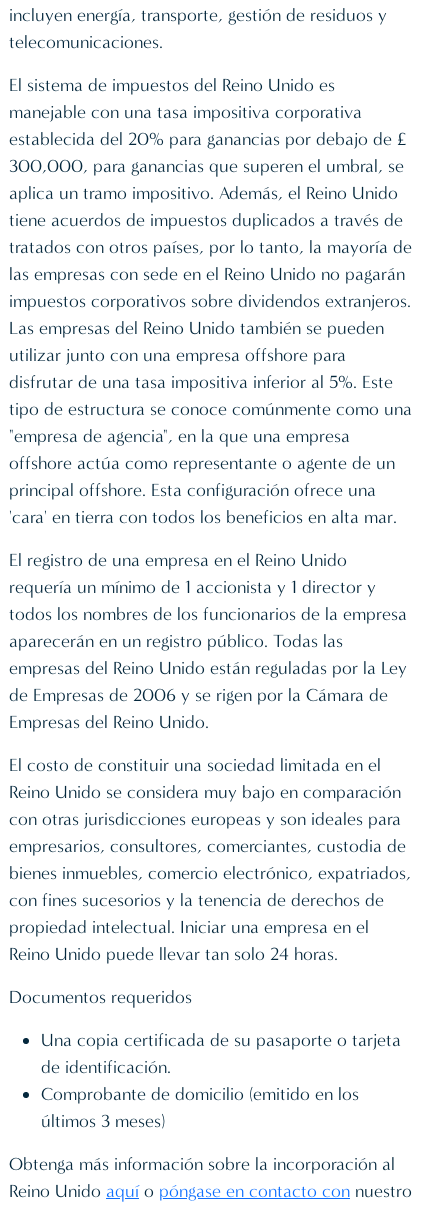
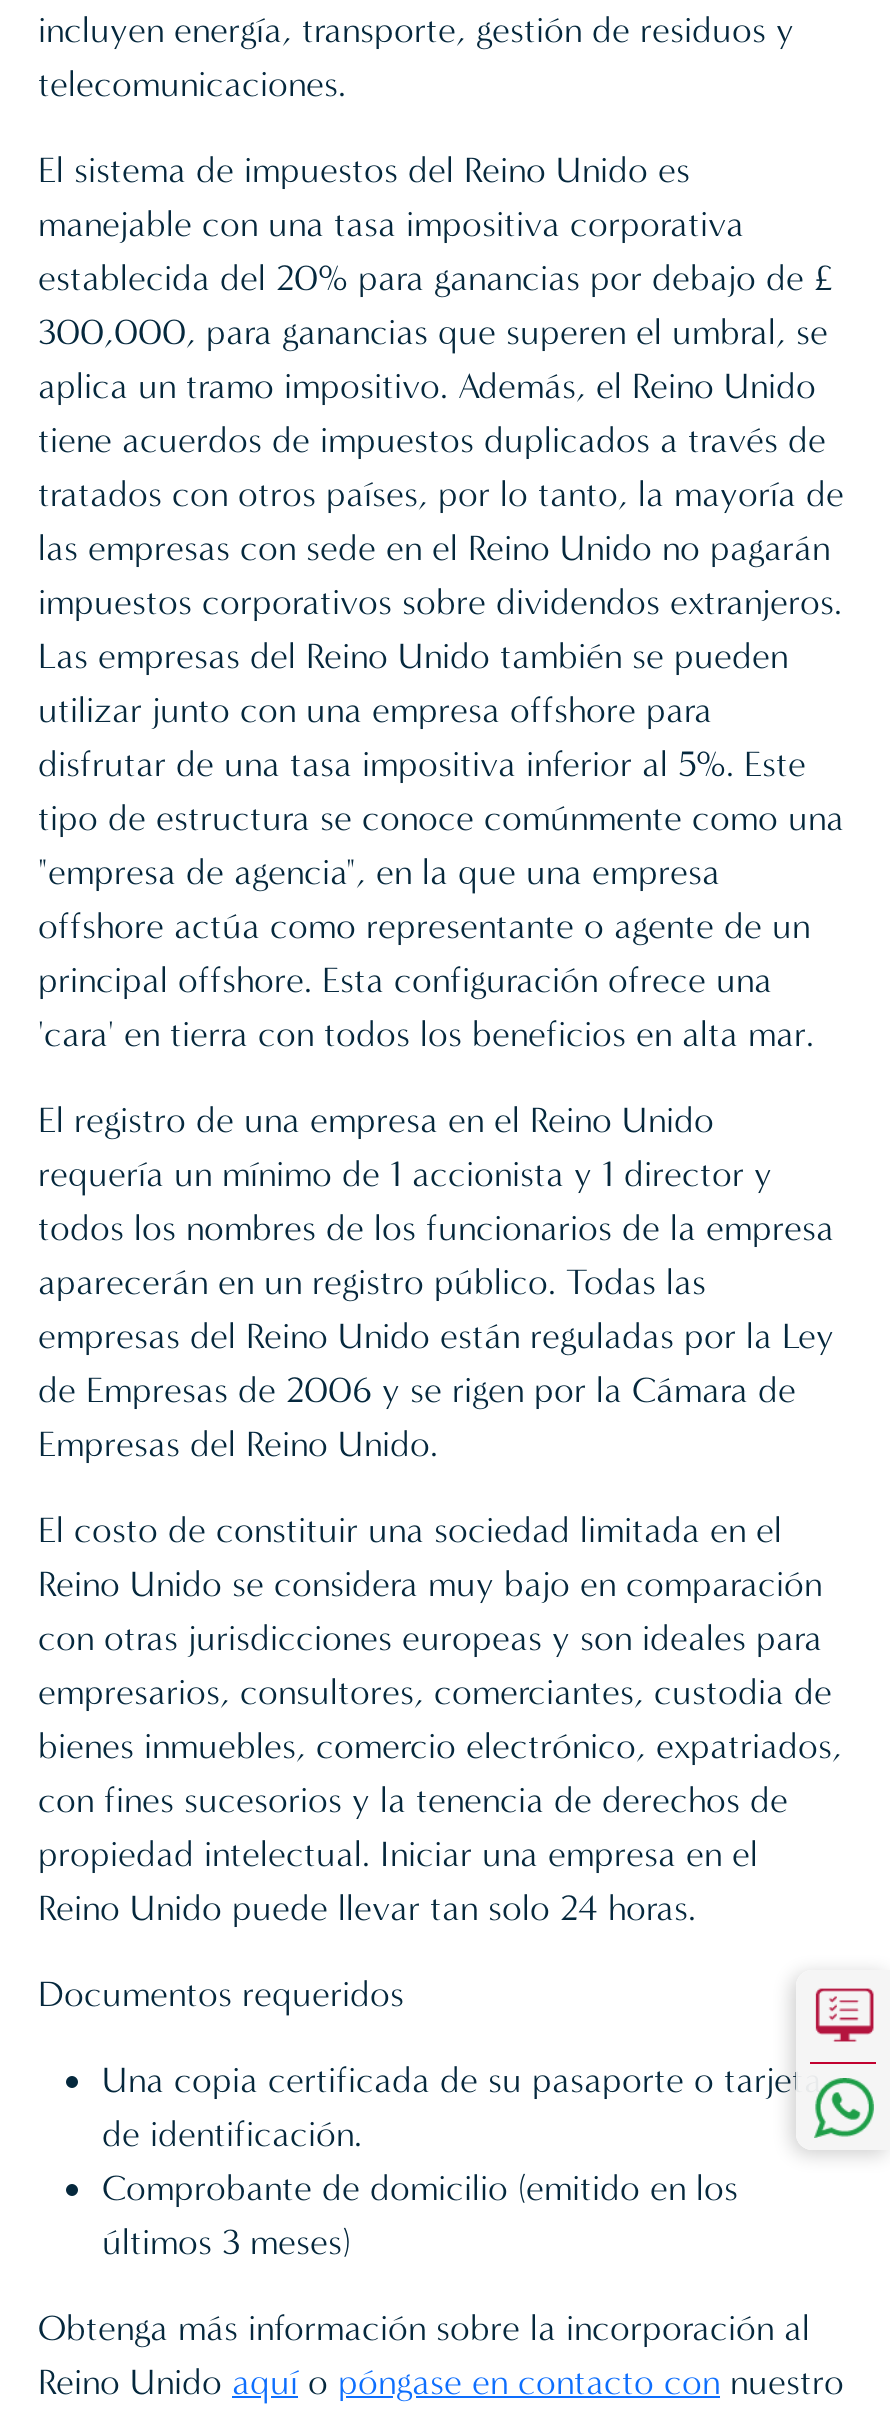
none -> [786,1976,884,2160] [image]

